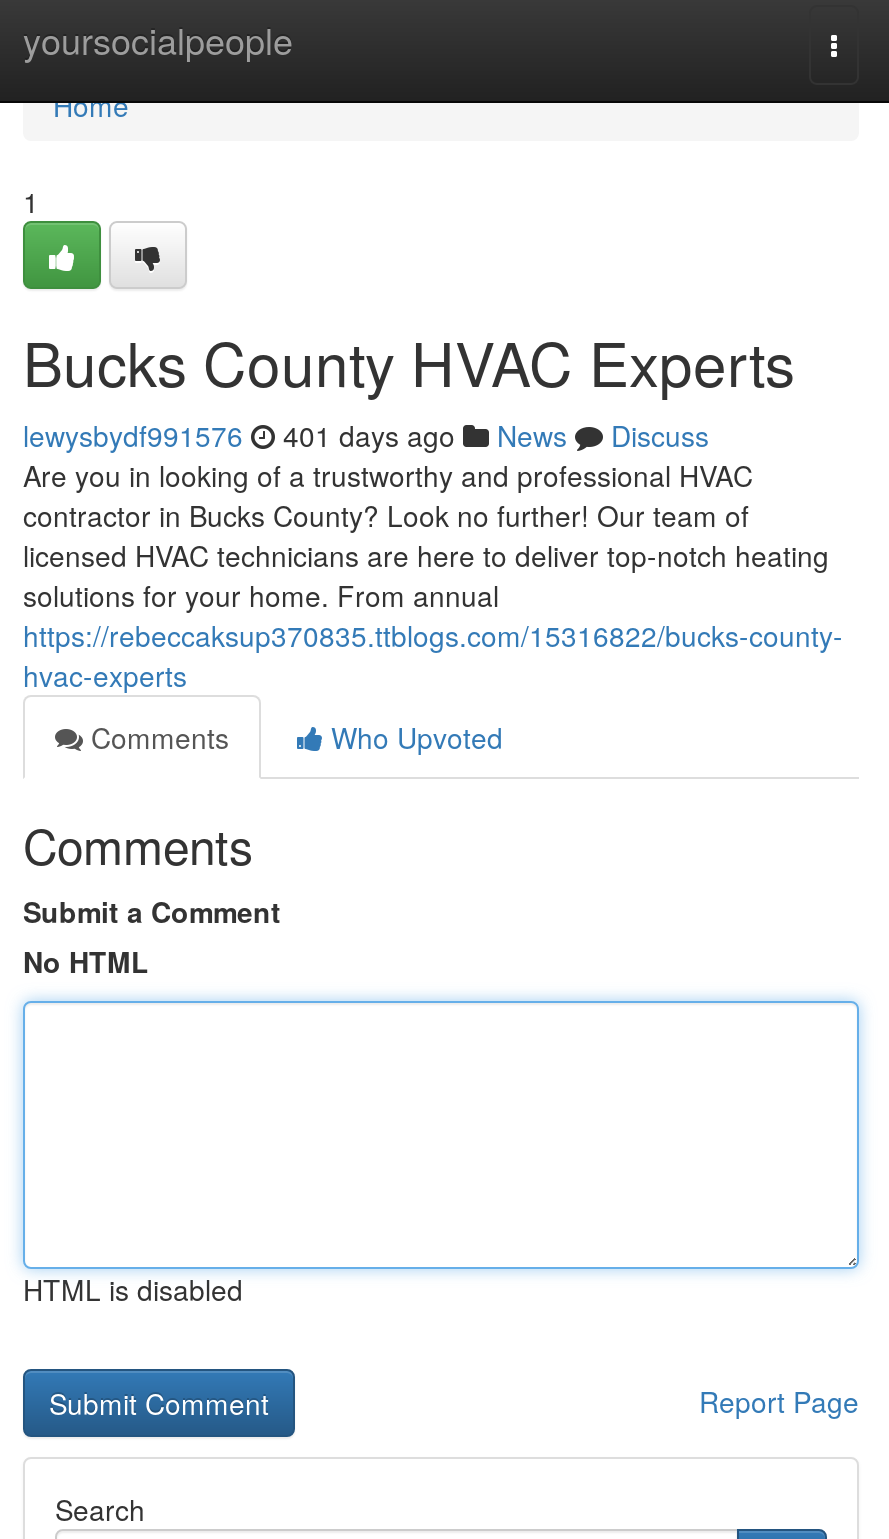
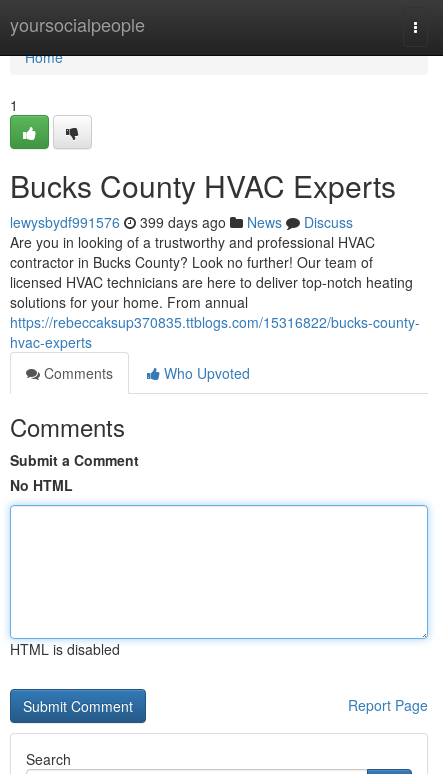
[23,415,709,455] lewysbydf991576 401 days ago News Discuss -> [10,212,353,232] lewysbydf991576 399 days ago News Discuss

